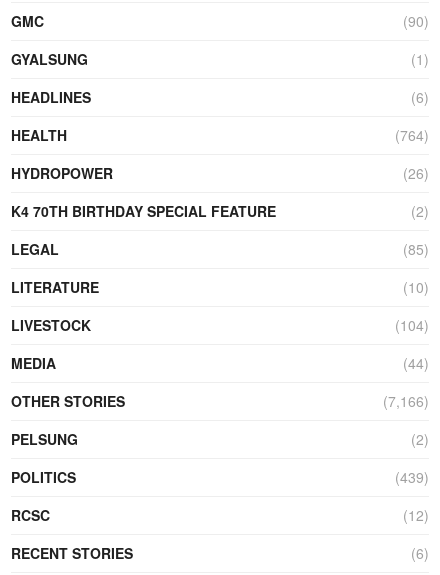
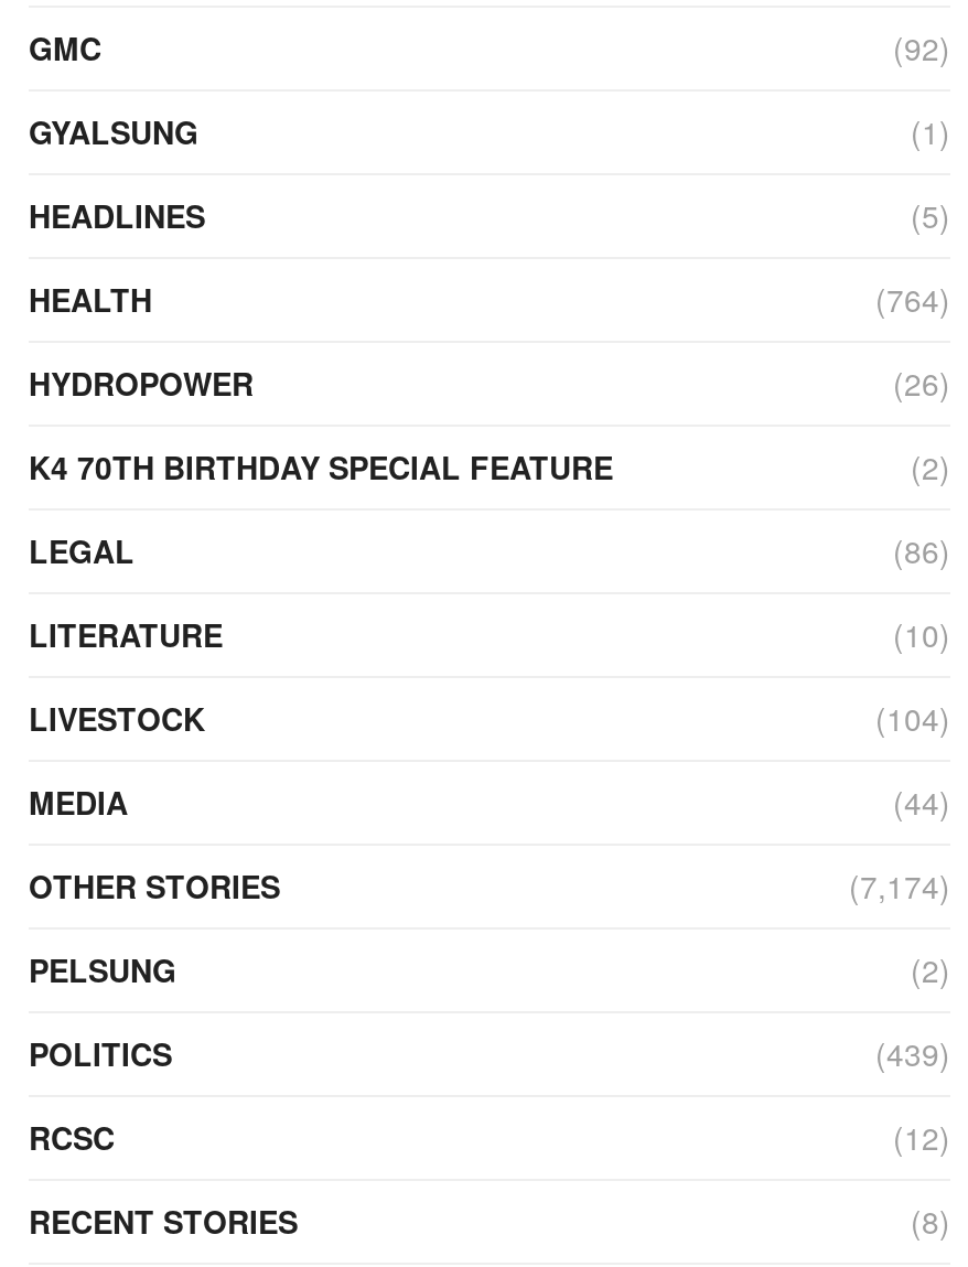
[403,11,429,31] (90) -> [893,26,950,70] (92)
[411,87,429,107] (6) -> [911,193,950,238] (5)
[403,239,429,259] (85) -> [893,529,950,573] (86)
[383,391,429,411] (7,166) -> [849,864,950,908] (7,174)
[411,543,429,563] (6) -> [911,1199,950,1243] (8)

